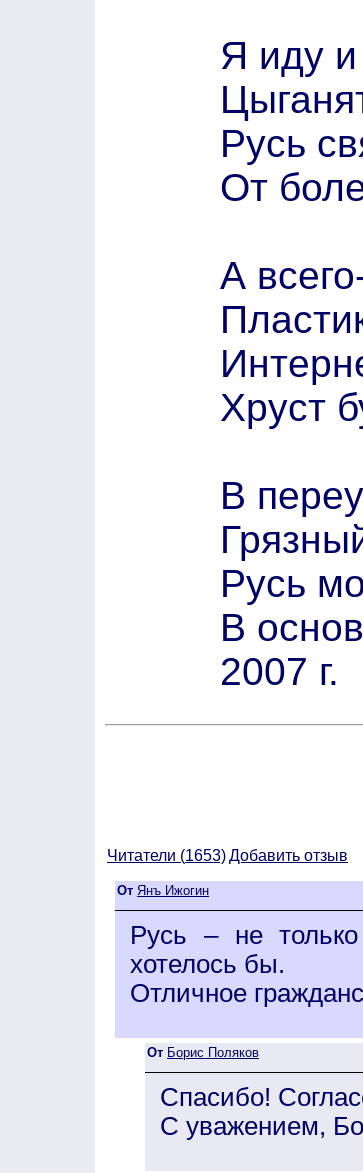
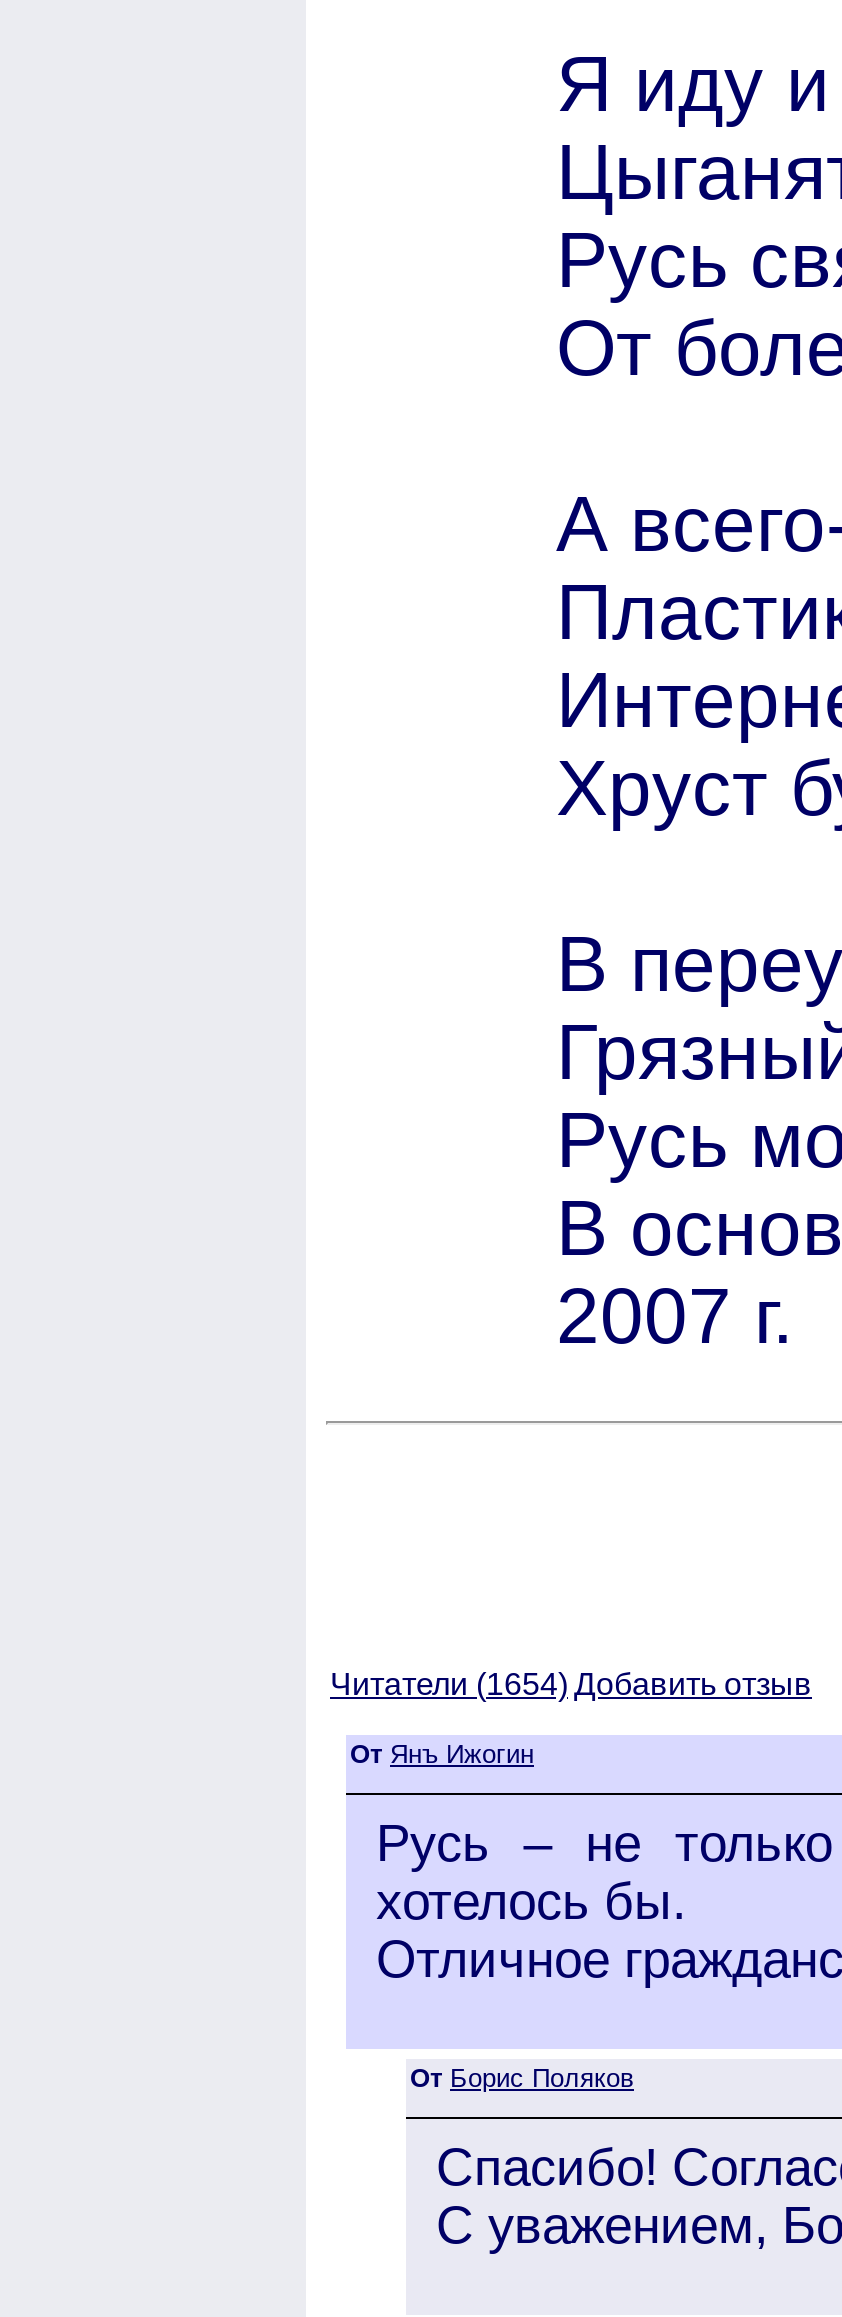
[107,847,348,864] Читатели (1653) Добавить отзыв -> [330,1666,812,1700] Читатели (1654) Добавить отзыв

